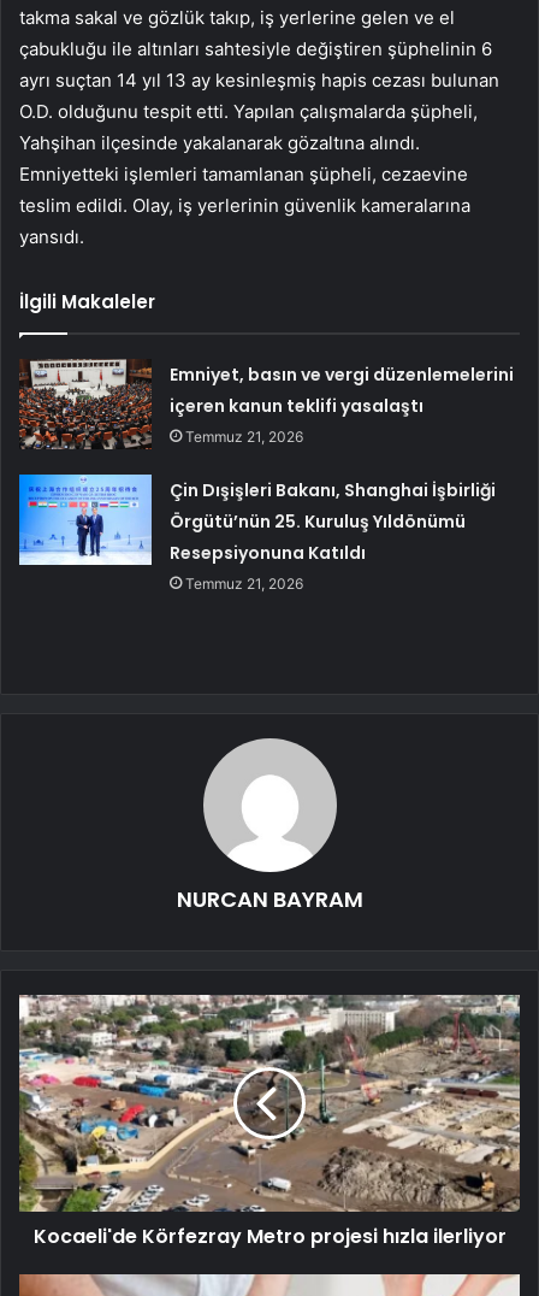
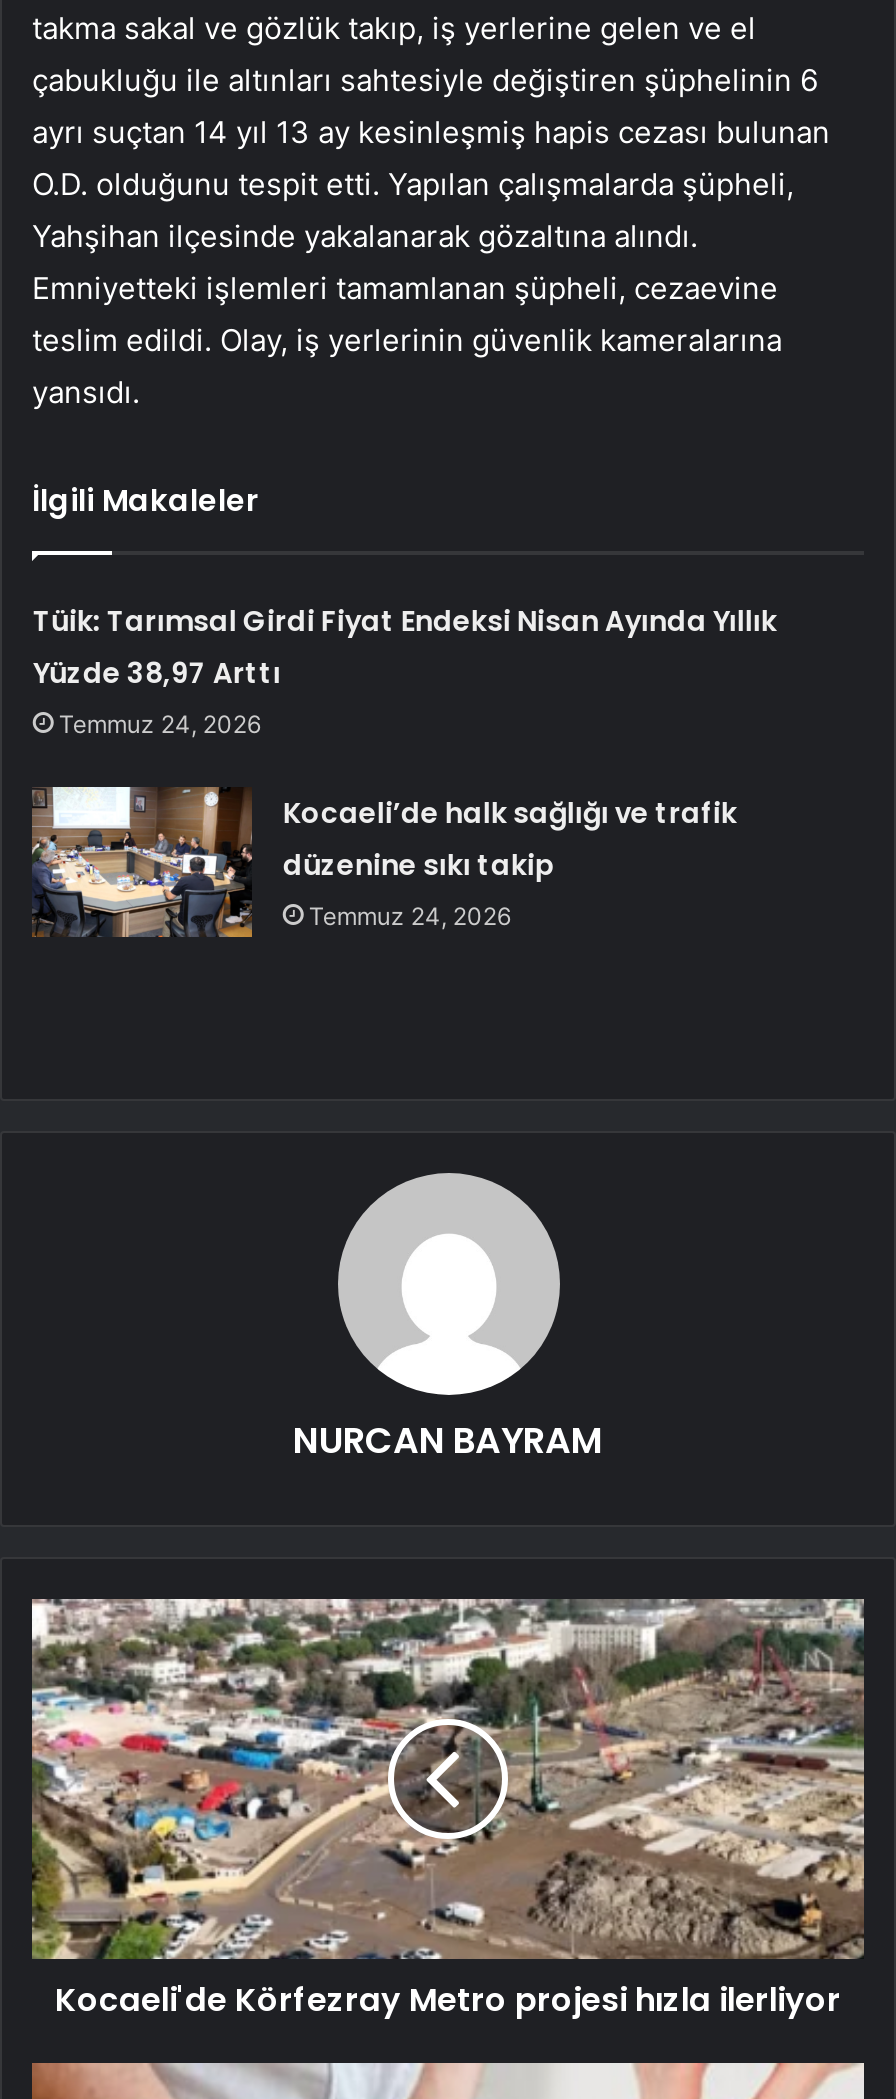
[170,363,514,446] Emniyet, basın ve vergi düzenlemelerini | içeren kanun teklifi yasalaştı | Temmuz 21, 2026 -> [33,601,777,739] Tüik: Tarımsal Girdi Fiyat Endeksi Nisan Ayında Yıllık | Yüzde 38,97 Arttı | Temmuz 24, 2026
[18,478,496,593] [image] | Çin Dışişleri Bakanı, Shanghai İşbirliği | Örgütü’nün 25. Kuruluş Yıldönümü | Resepsiyonuna Katıldı | Temmuz 21, 2026 -> [30,785,737,939] [image] | Kocaeli’de halk sağlığı ve trafik | düzenine sıkı takip | Temmuz 24, 2026

